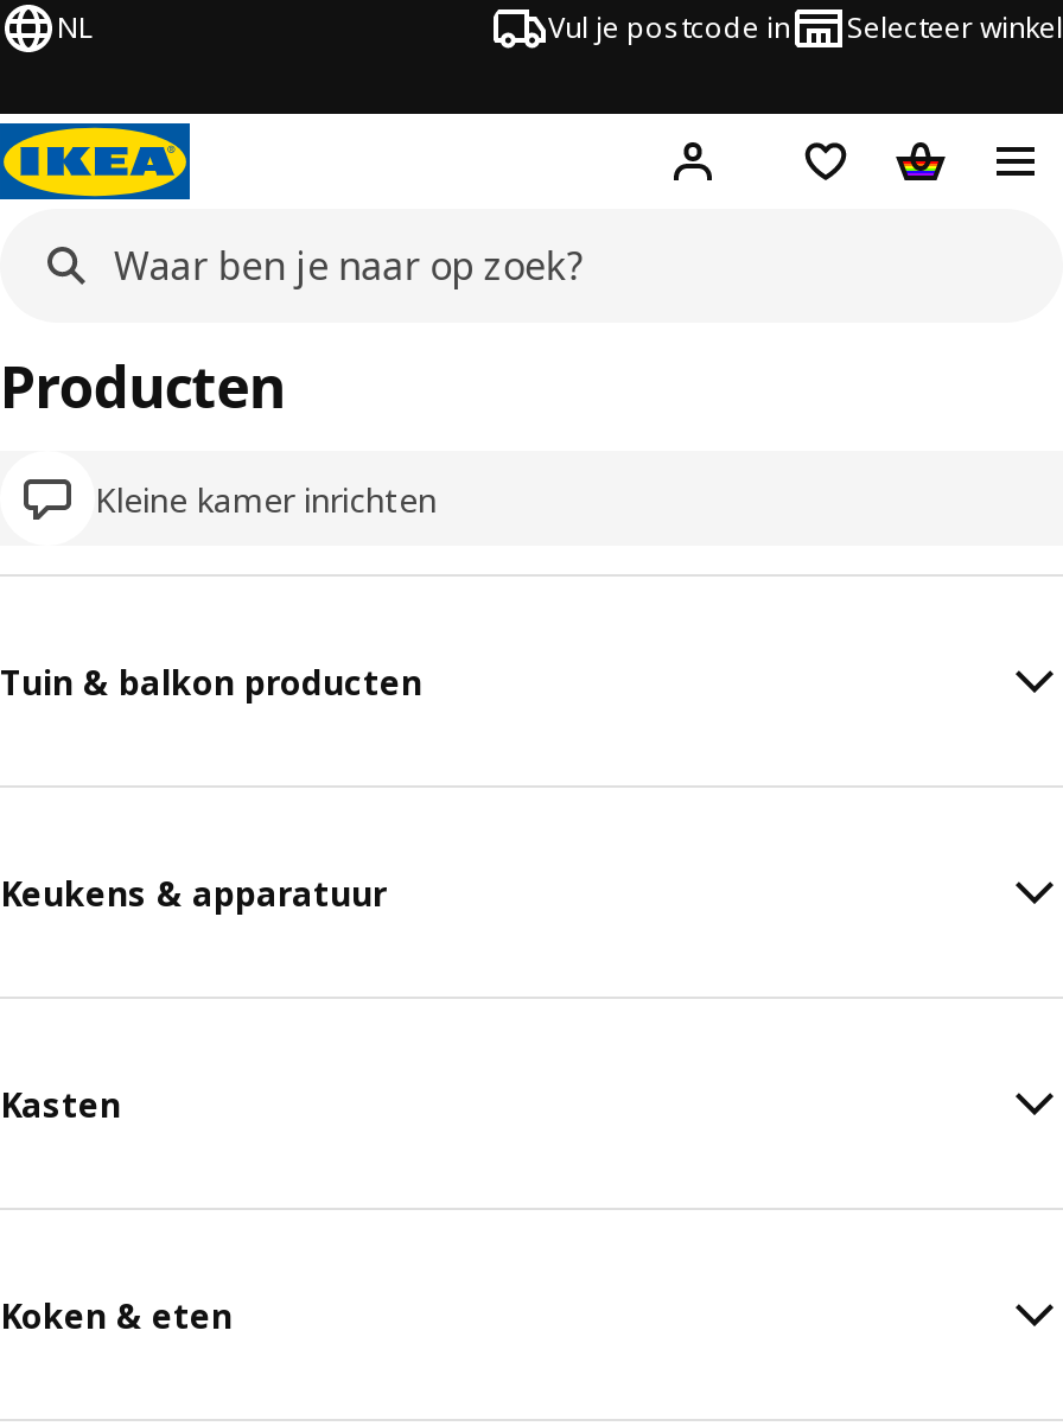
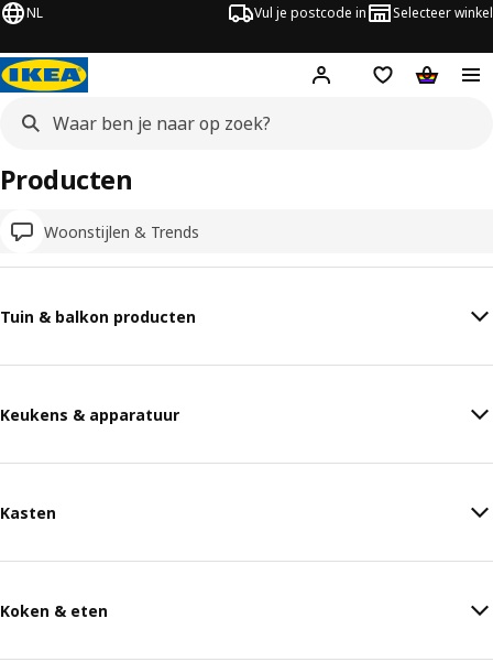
[95,476,437,521] Kleine kamer inrichten -> [44,221,199,242] Woonstijlen & Trends

